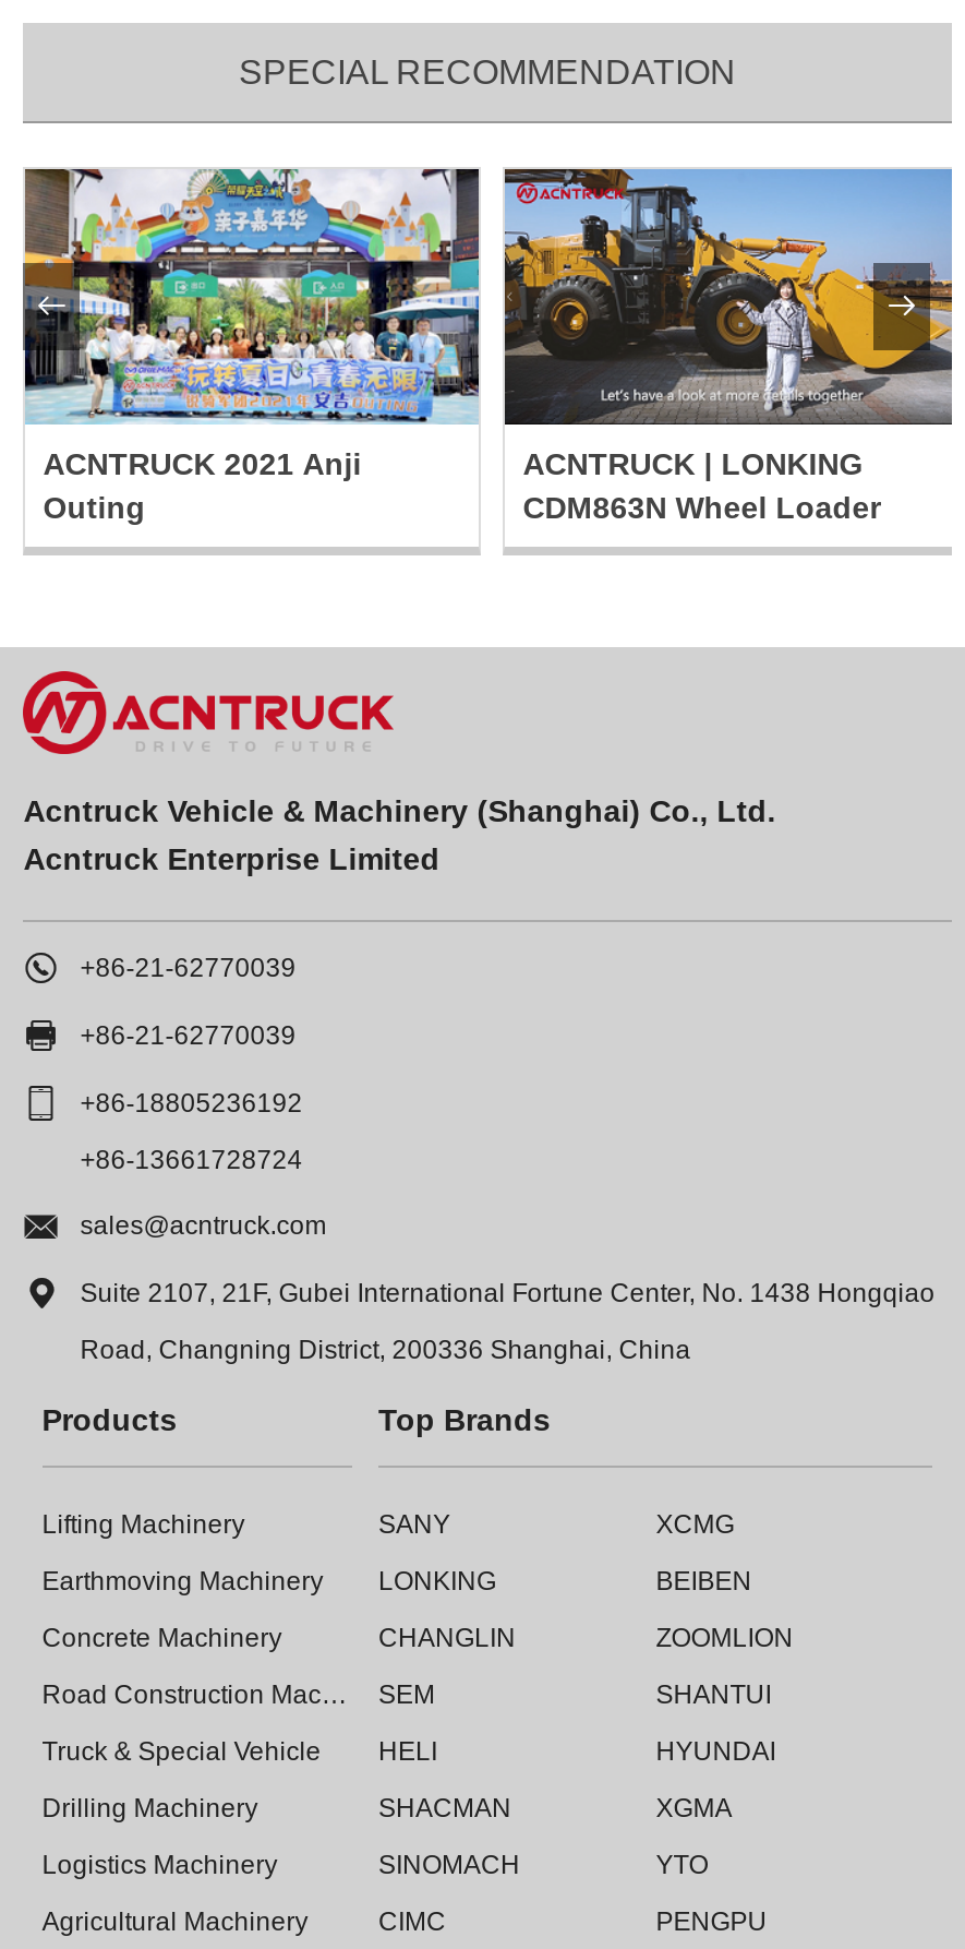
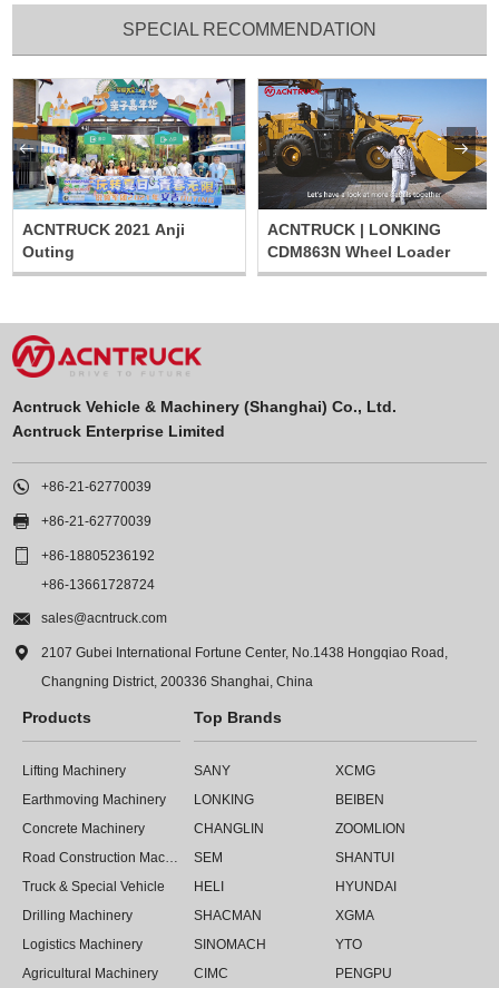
[80,1278,935,1308] Suite 2107, 21F, Gubei International Fortune Center, No. 1438 Hongqiao -> [41,645,448,660] 2107 Gubei International Fortune Center, No.1438 Hongqiao Road,
[80,1334,691,1365] Road, Changning District, 200336 Shanghai, China -> [41,674,313,689] Changning District, 200336 Shanghai, China

